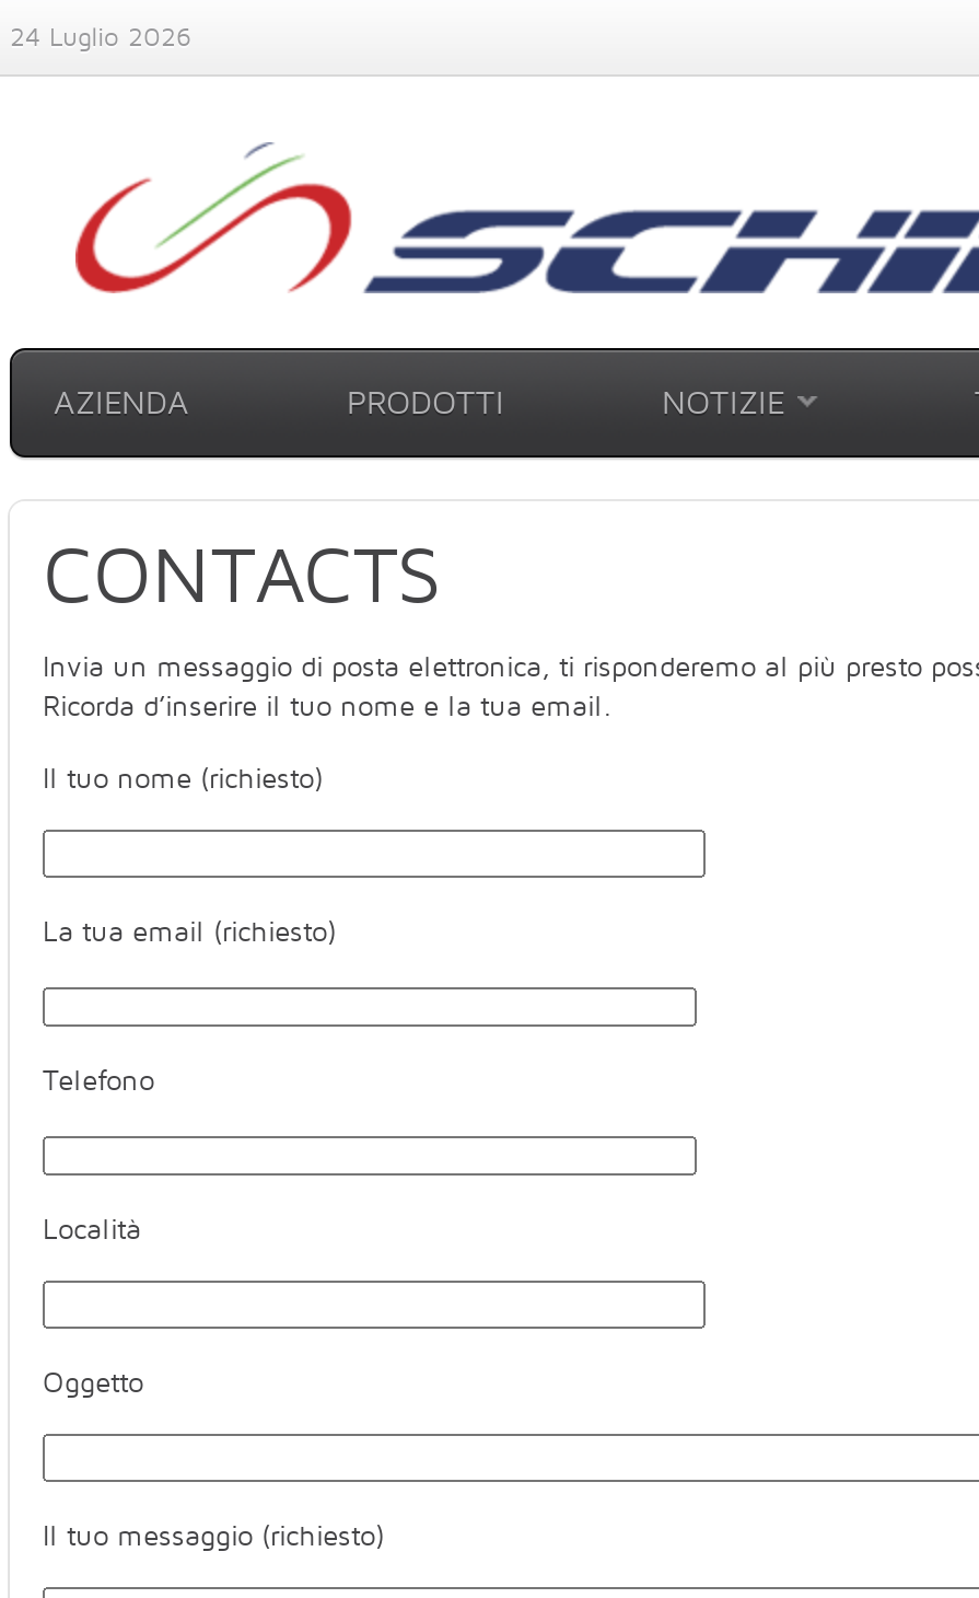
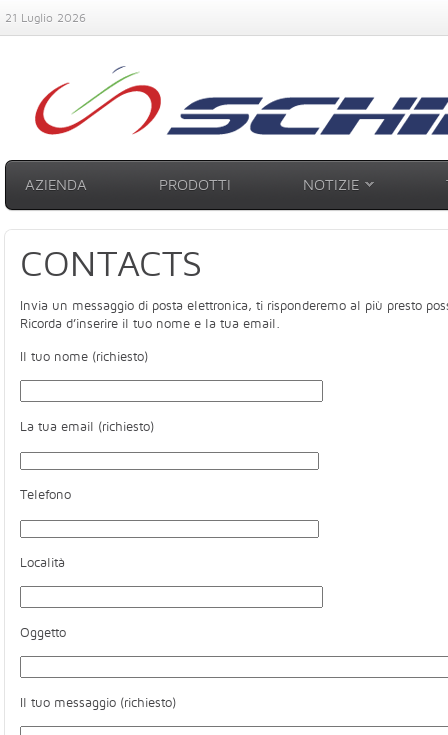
[10,20,191,53] 24 Luglio 2026 -> [5,10,86,25] 21 Luglio 2026

